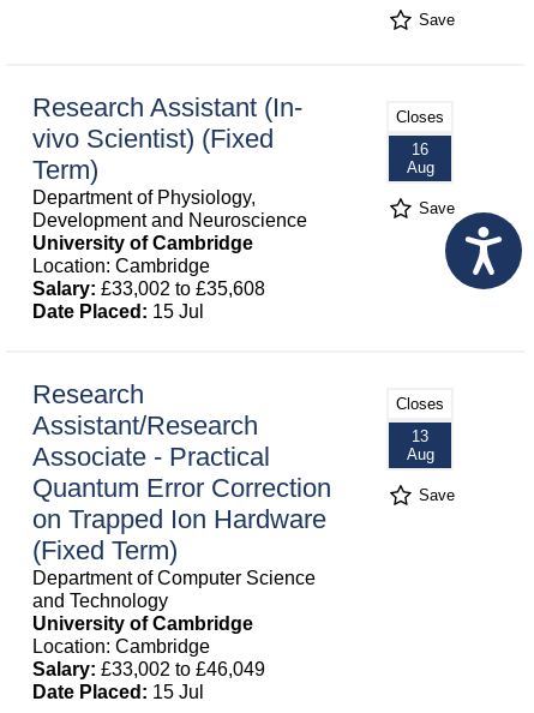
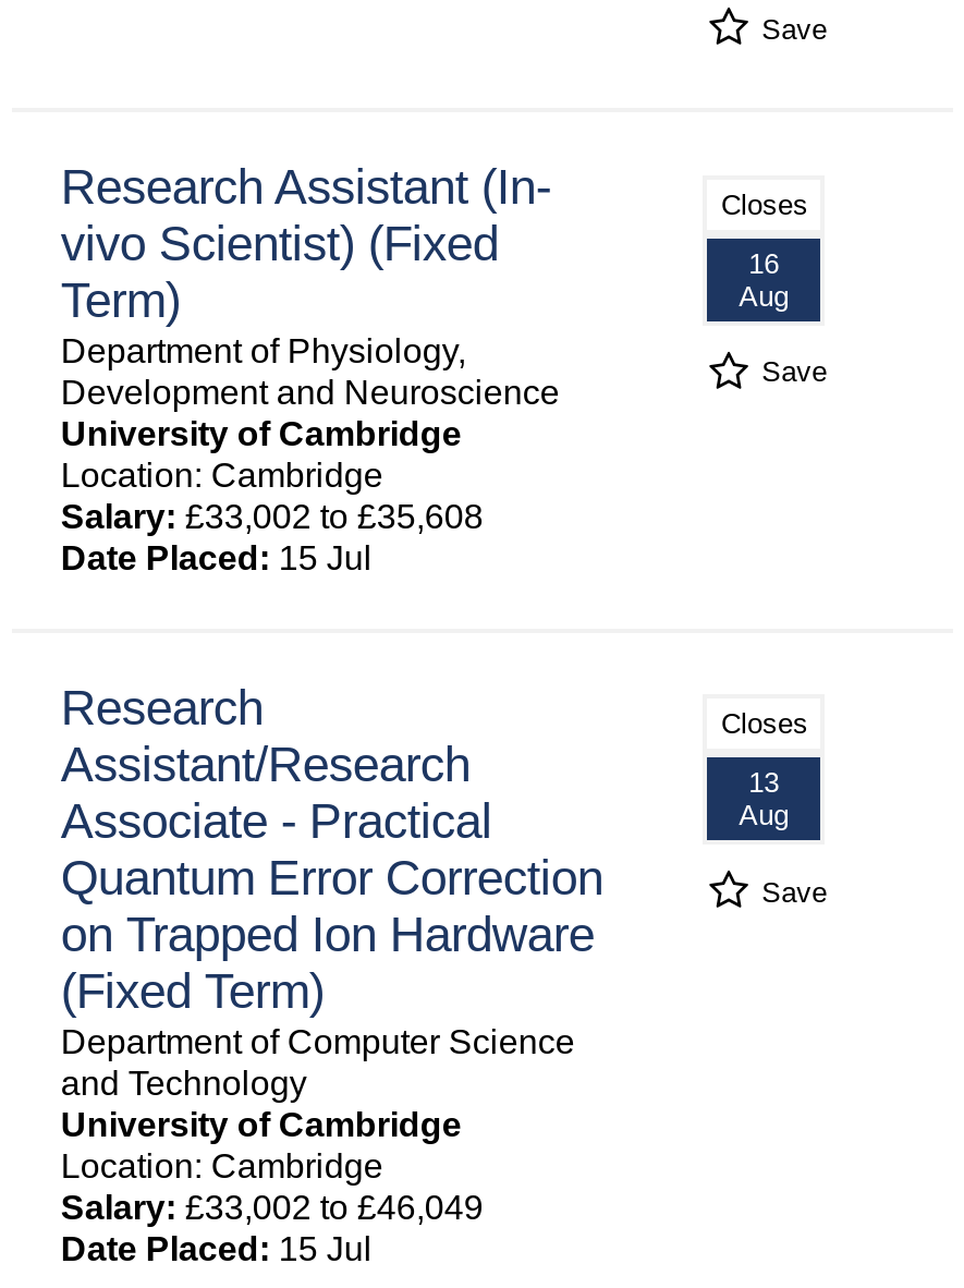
[444,211,523,290] [image] -> none

